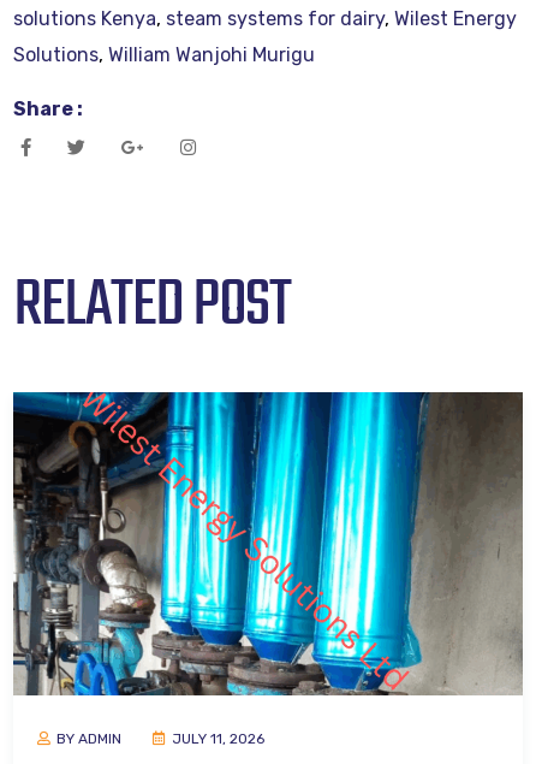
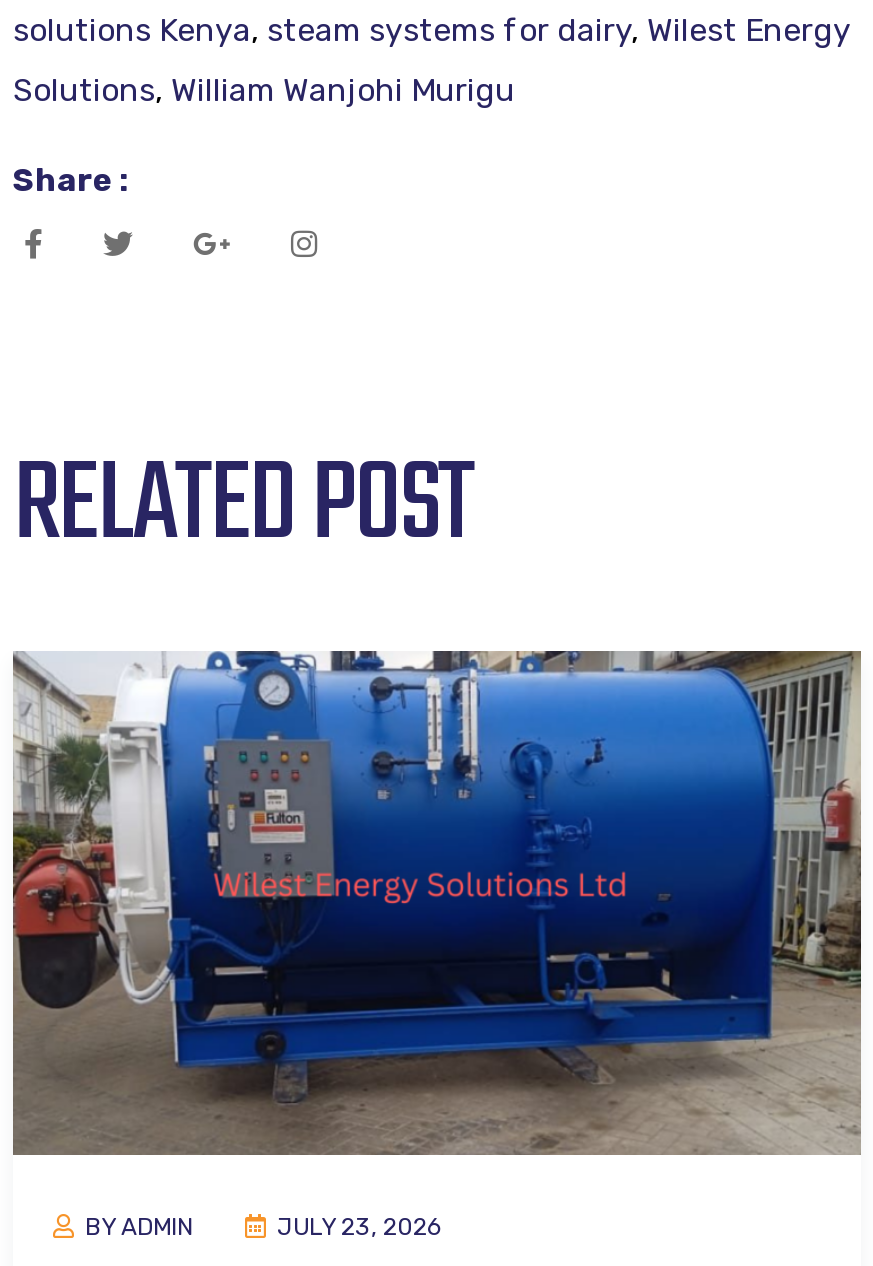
[12,391,523,747] [image] | JULY 11, 2026 -> [11,649,861,1241] [image] | JULY 23, 2026

